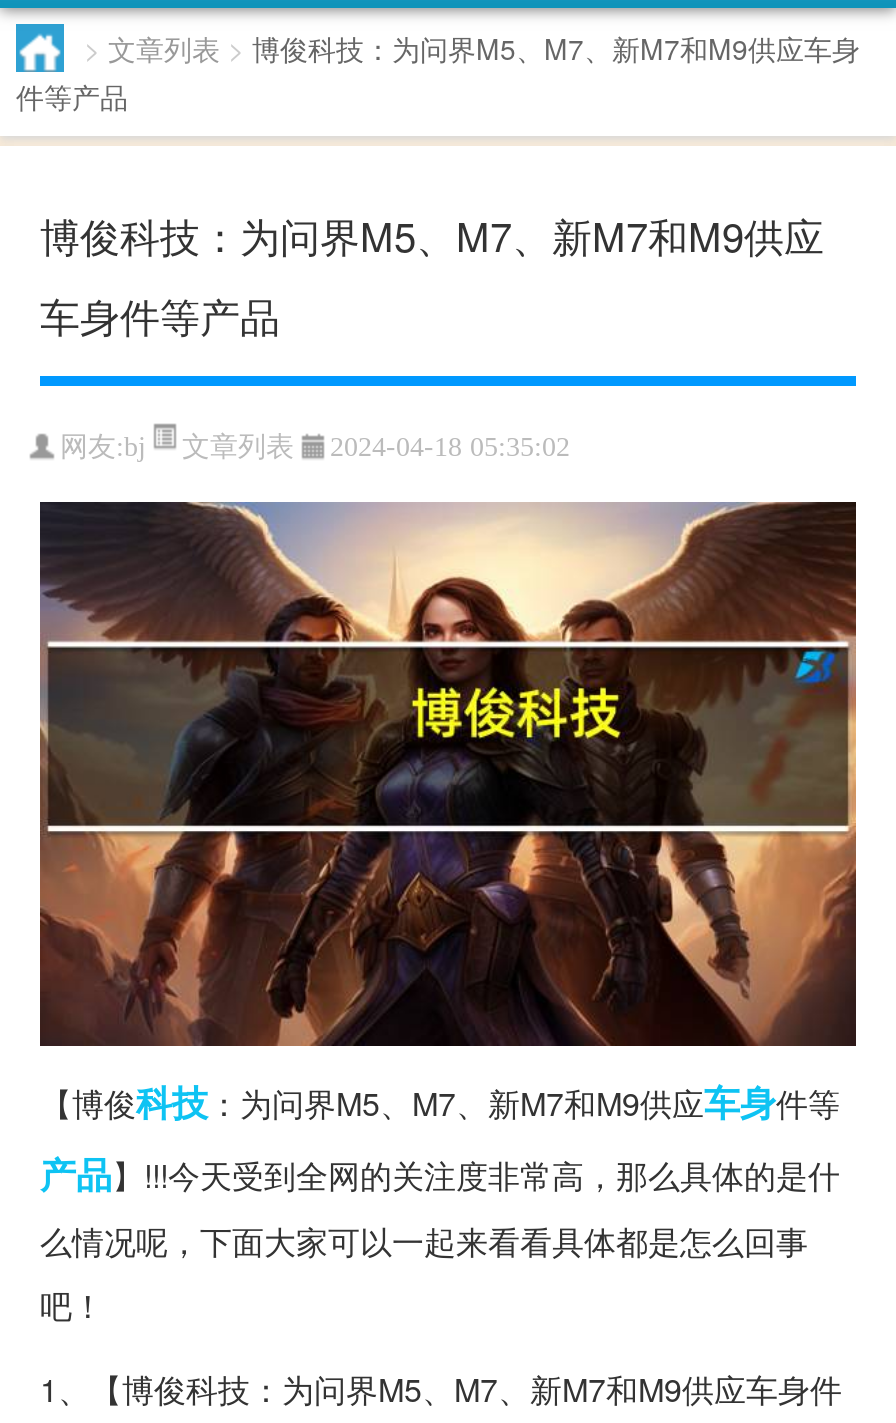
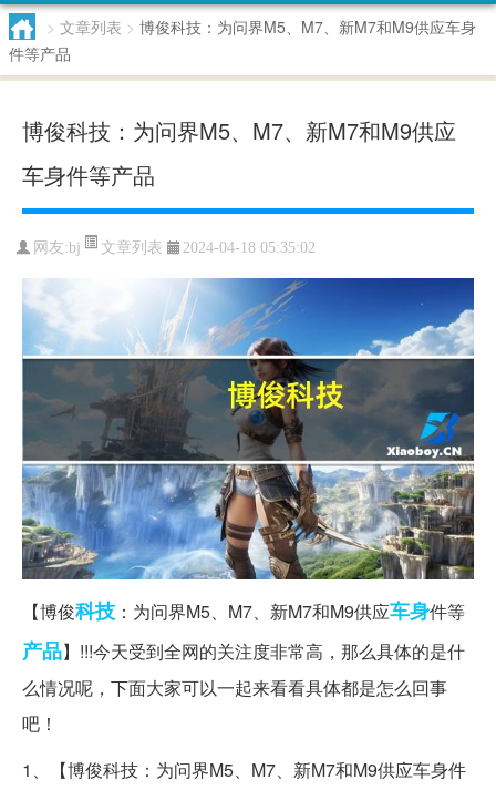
[38,500,858,1048] [image] -> [21,277,475,581] [image]

